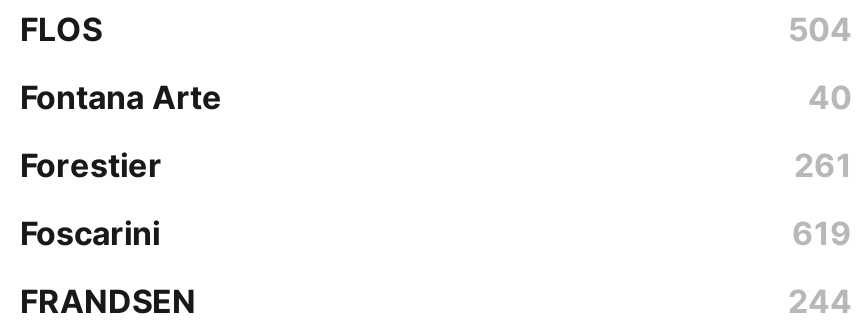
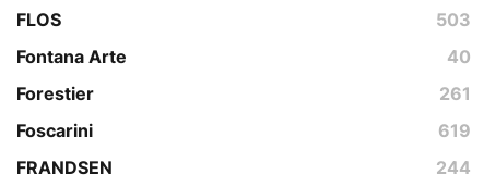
[788,8,852,48] 504 -> [436,8,471,30] 503

